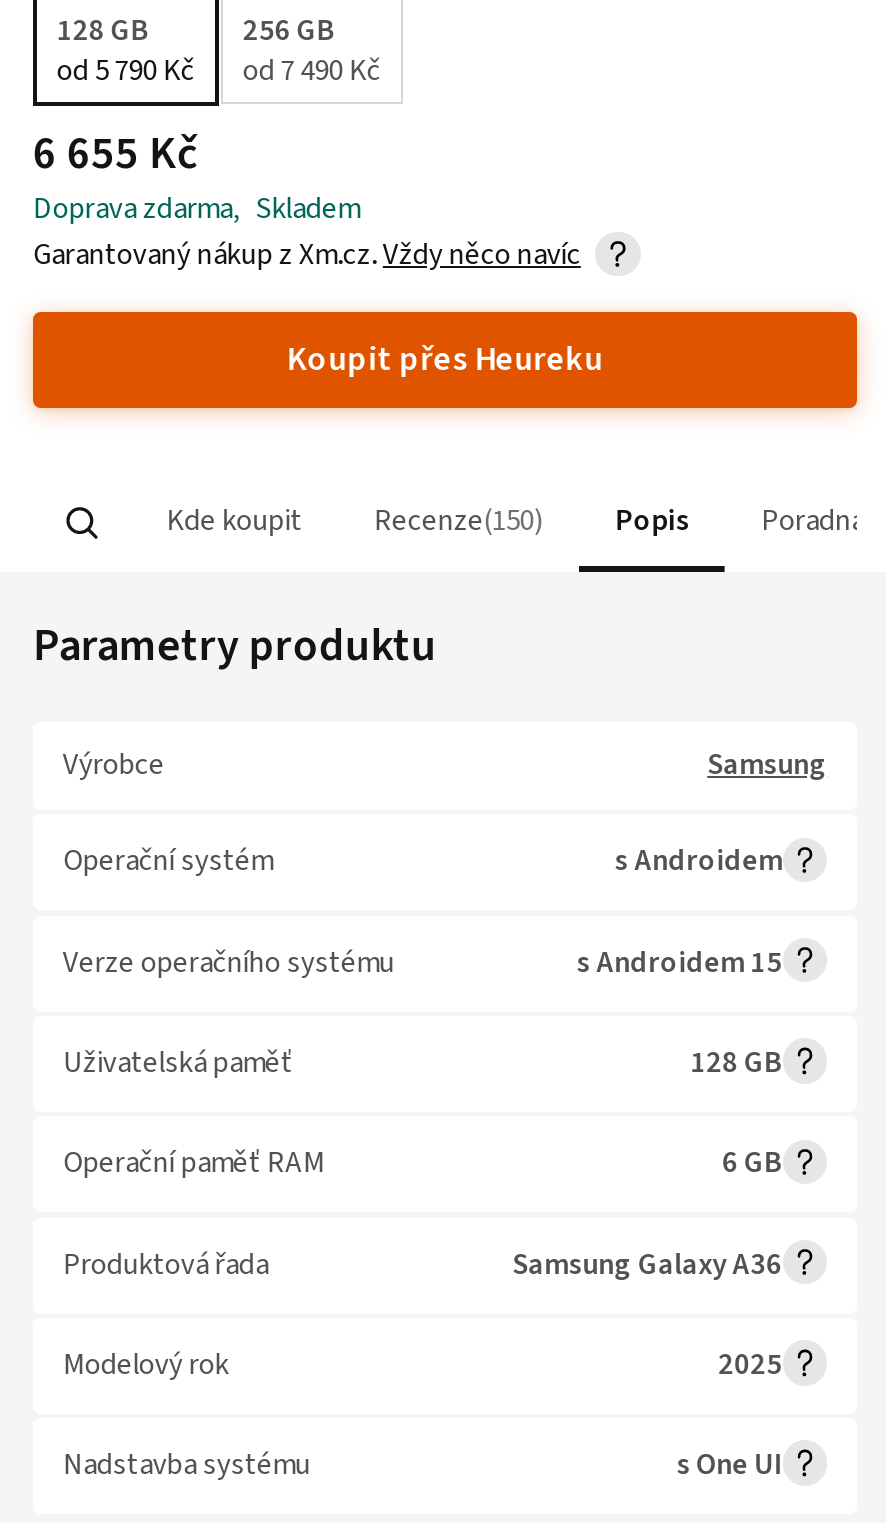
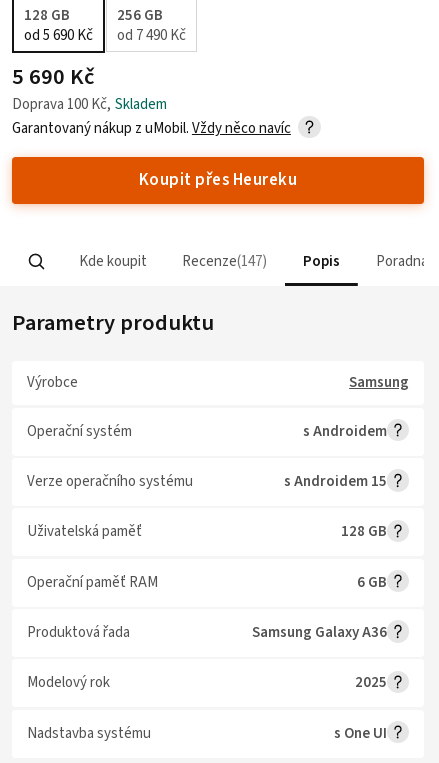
[57,49,381,91] od 5 790 Kč od 7 490 Kč -> [24,25,186,46] od 5 690 Kč od 7 490 Kč
[33,121,581,277] 6 655 Kč | Doprava zdarma, Skladem | Garantovaný nákup z Xm.cz.Vždy něco navíc -> [12,61,291,139] 5 690 Kč | Doprava 100 Kč, Skladem | Garantovaný nákup z uMobil.Vždy něco navíc
[166,500,865,542] Kde koupit Recenze 150 Popis Poradna -> [79,251,428,272] Kde koupit Recenze 147 Popis Poradna

